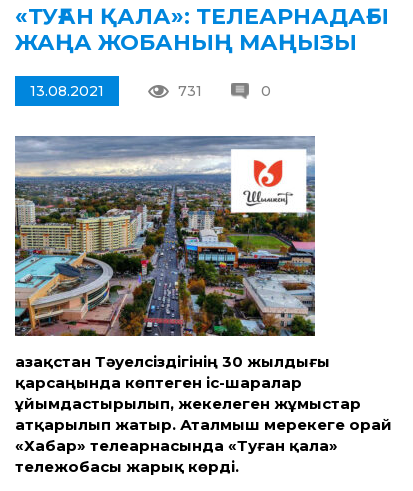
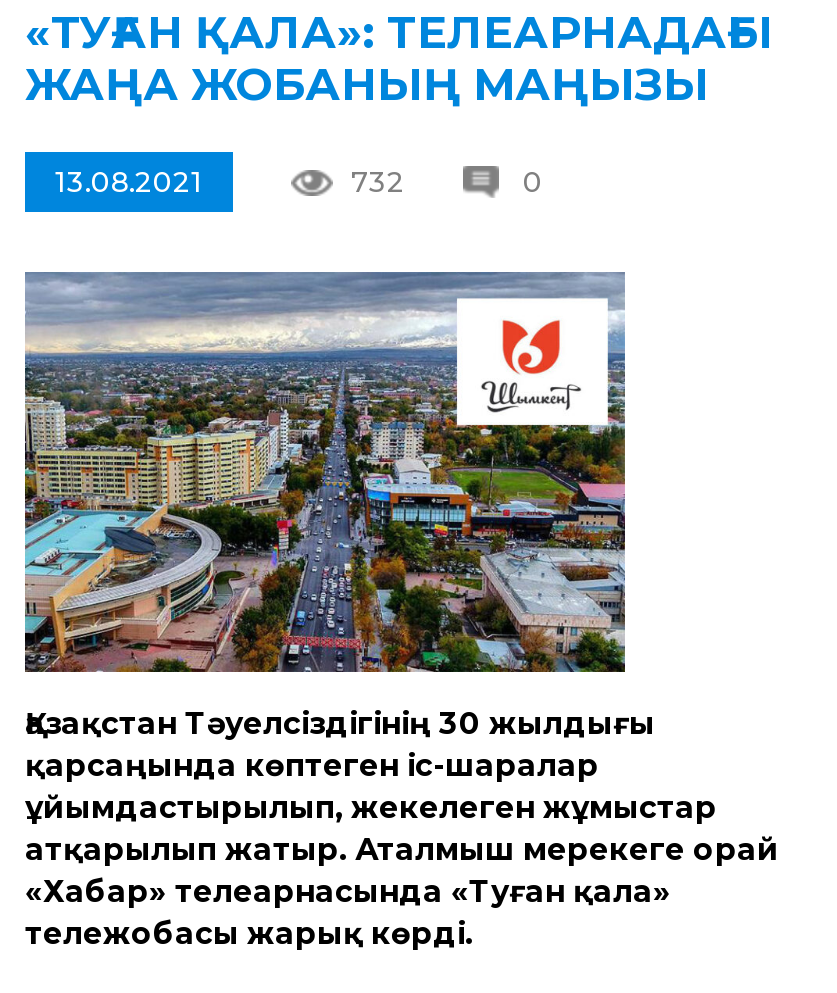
[178,82,202,100] 731 -> [351,165,405,201] 732

